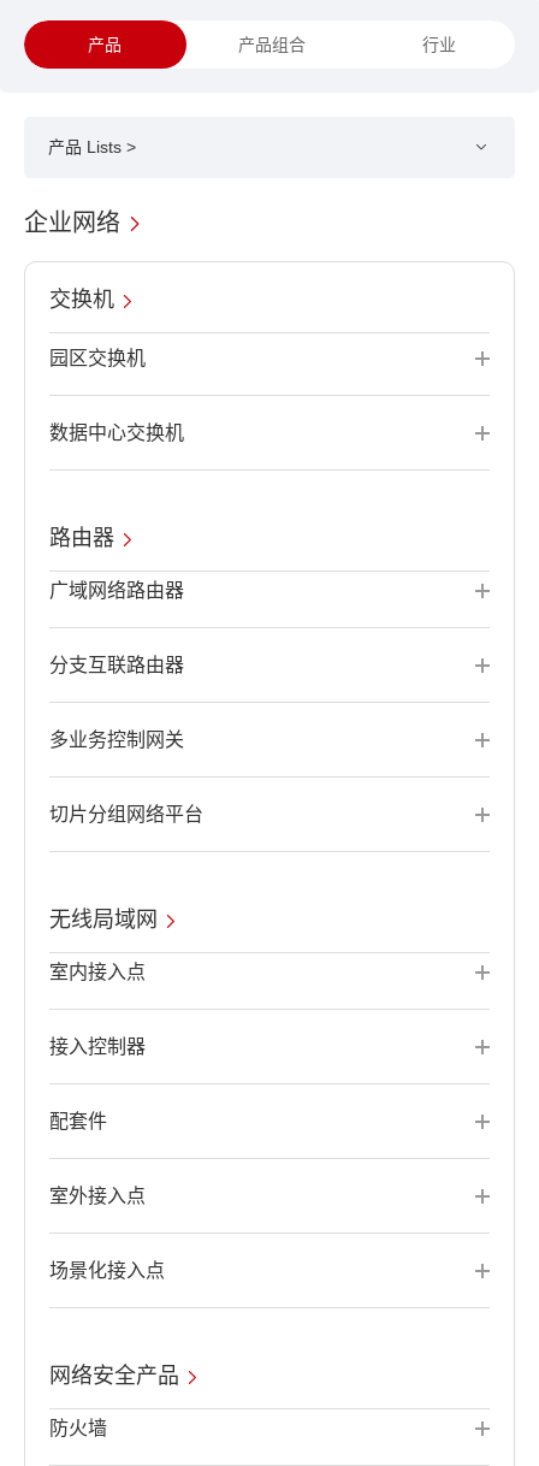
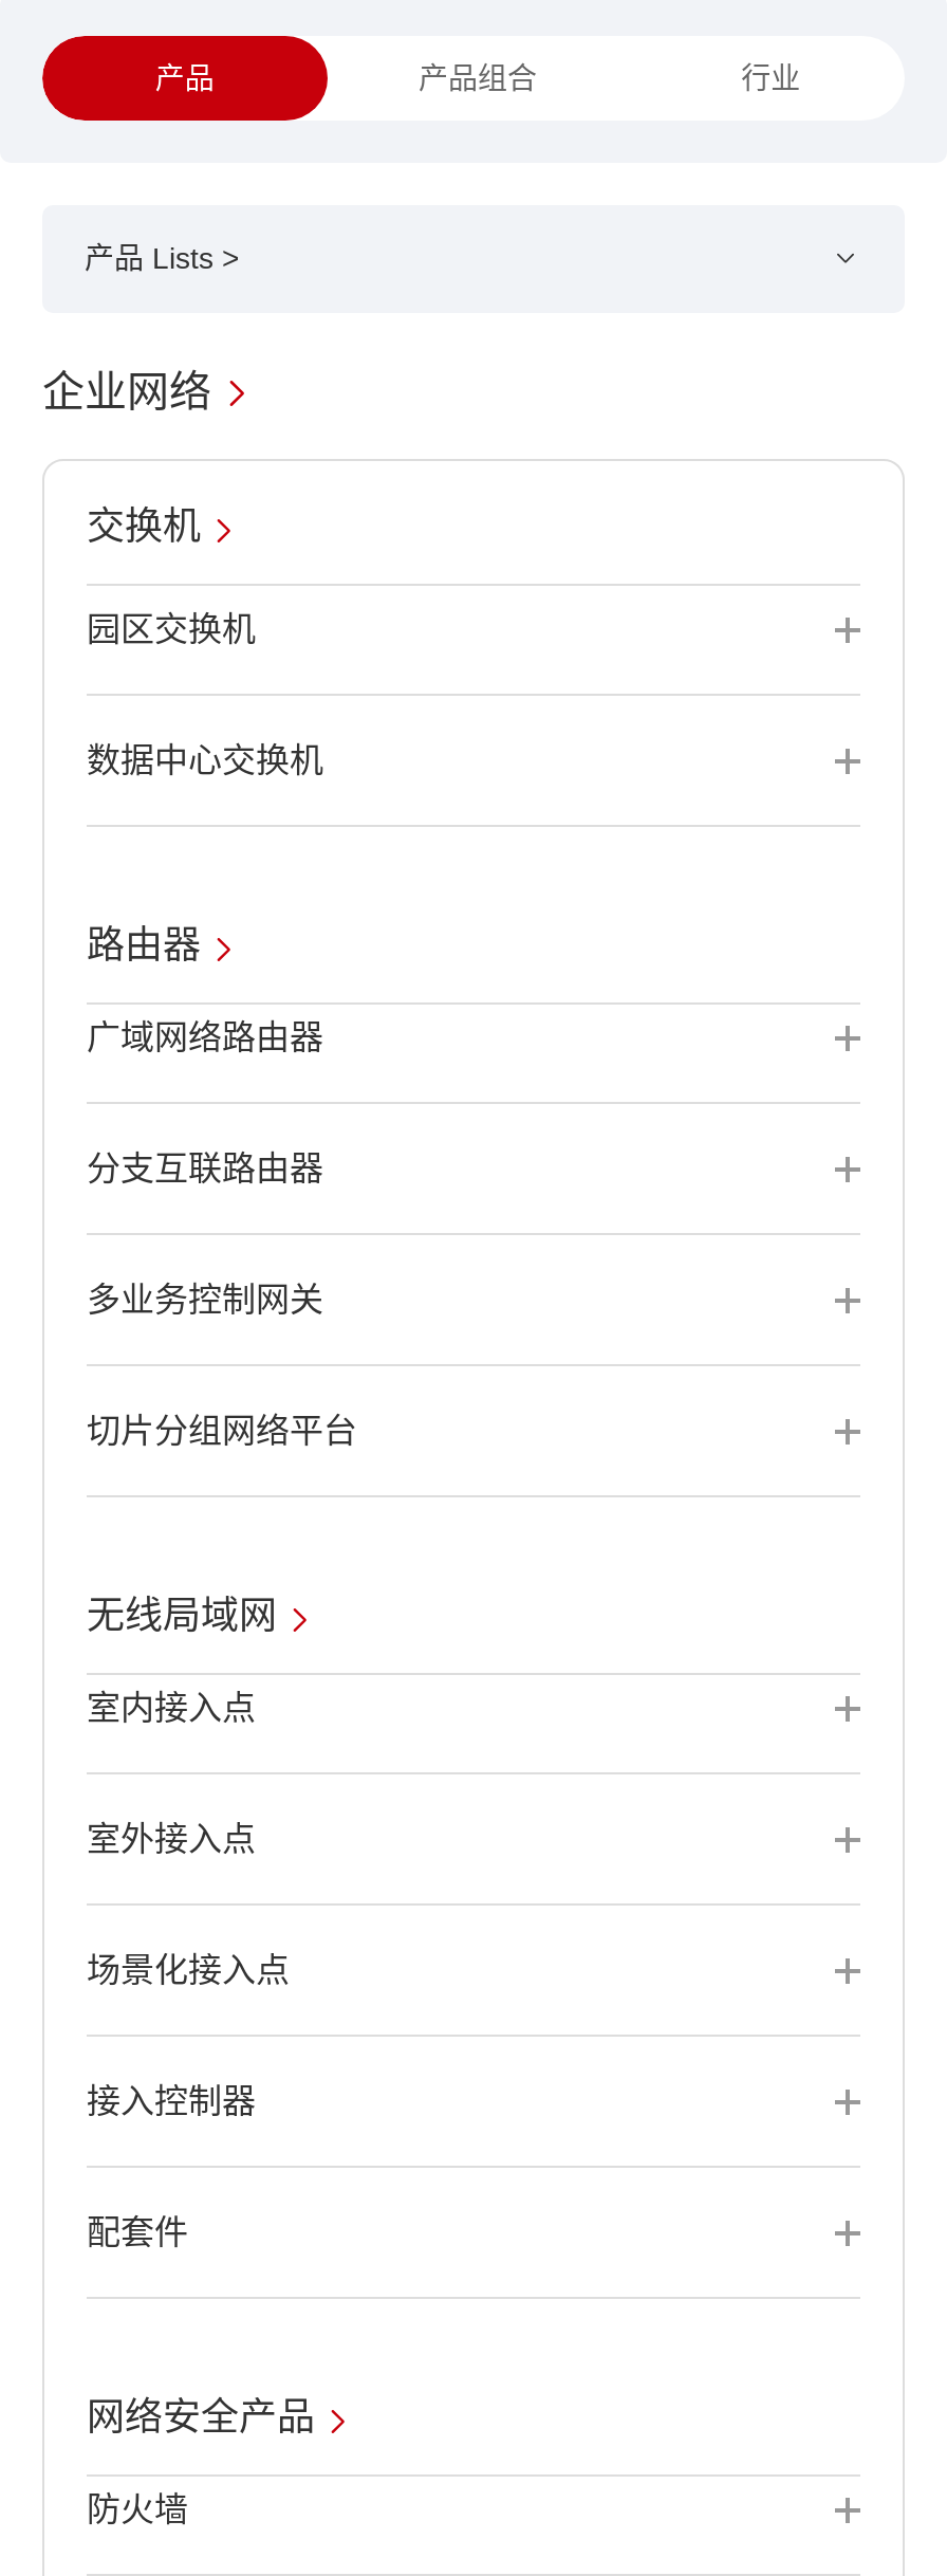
moved [49,1036,146,1131] -> [87,2083,256,2250]: 接入控制器 | 配套件
moved [49,1186,146,1206] -> [87,1821,256,1857]: 室外接入点
moved [49,1260,165,1281] -> [87,1952,290,1988]: 场景化接入点

